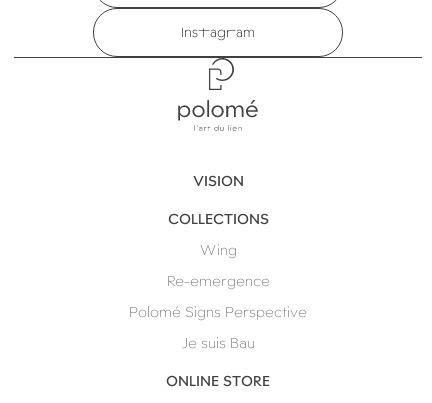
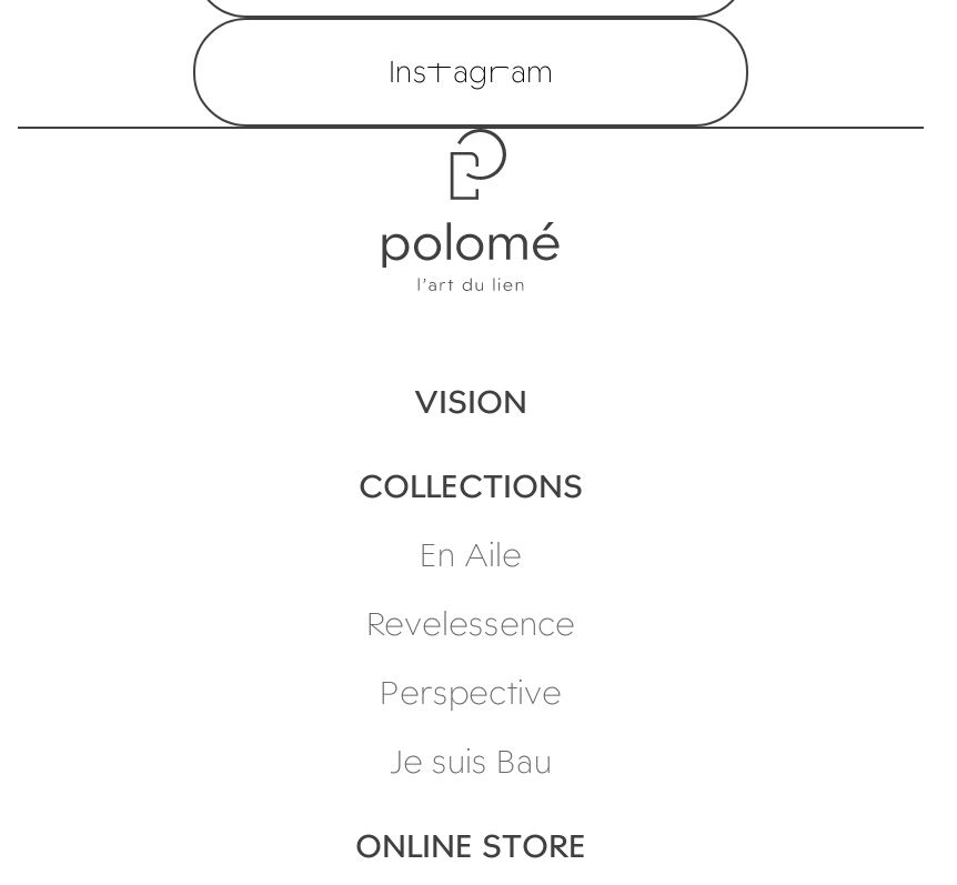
[199,241,236,259] Wing -> [420,536,522,576] En Aile
[166,272,269,290] Re-emergence -> [366,605,575,644] Revelessence
[129,303,307,321] Polomé Signs Perspective -> [380,673,562,713] Perspective

